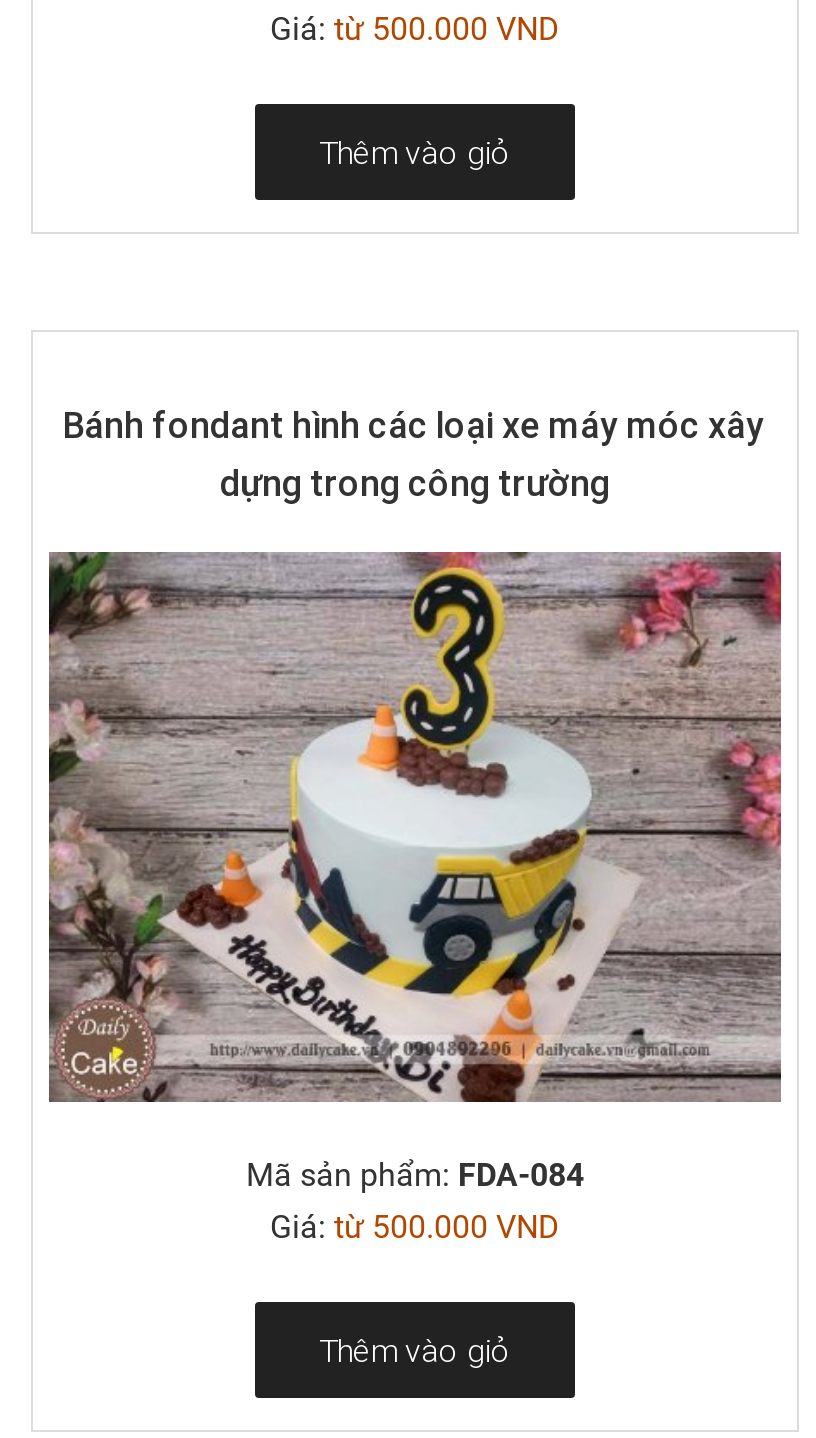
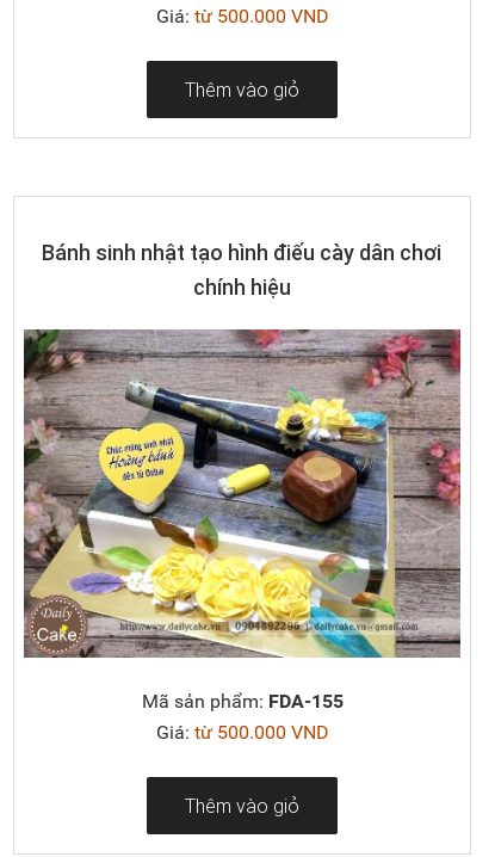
[62,401,764,505] Bánh fondant hình các loại xe máy móc xây | dựng trong công trường -> [41,239,441,301] Bánh sinh nhật tạo hình điếu cày dân chơi | chính hiệu
[61,566,673,1193] [image] | Mã sản phẩm: FDA-084 -> [30,339,396,712] [image] | Mã sản phẩm: FDA-155

